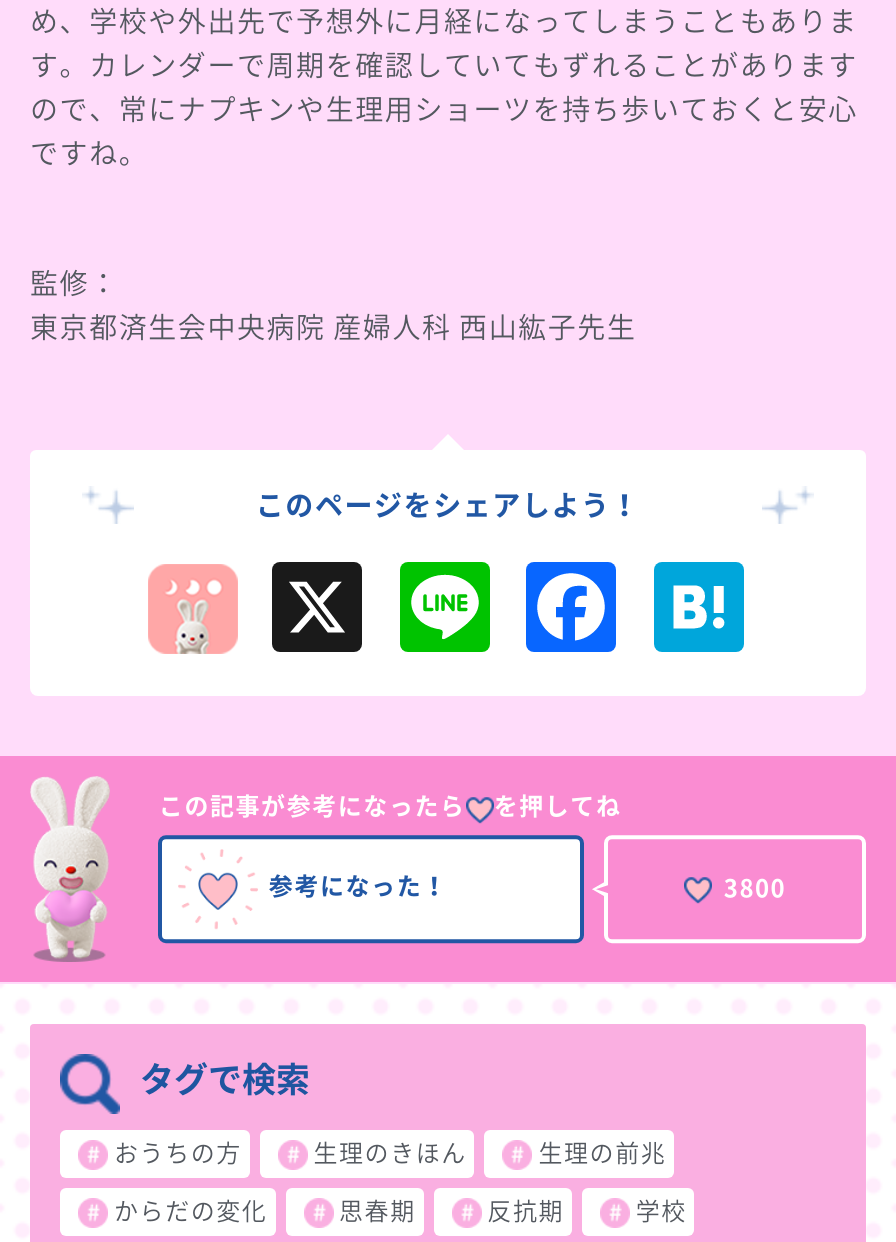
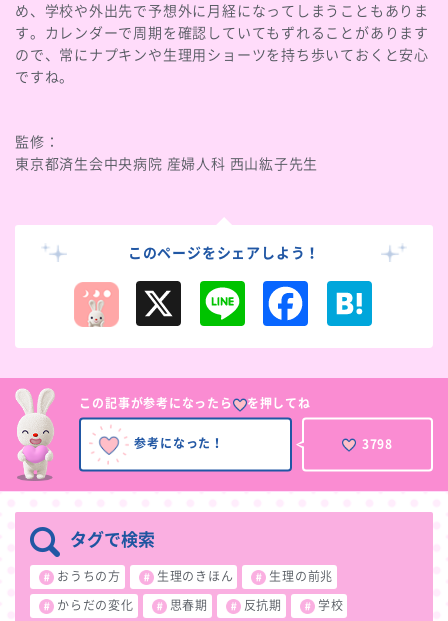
[724,875,786,899] 3800 -> [362,437,393,449] 3798

